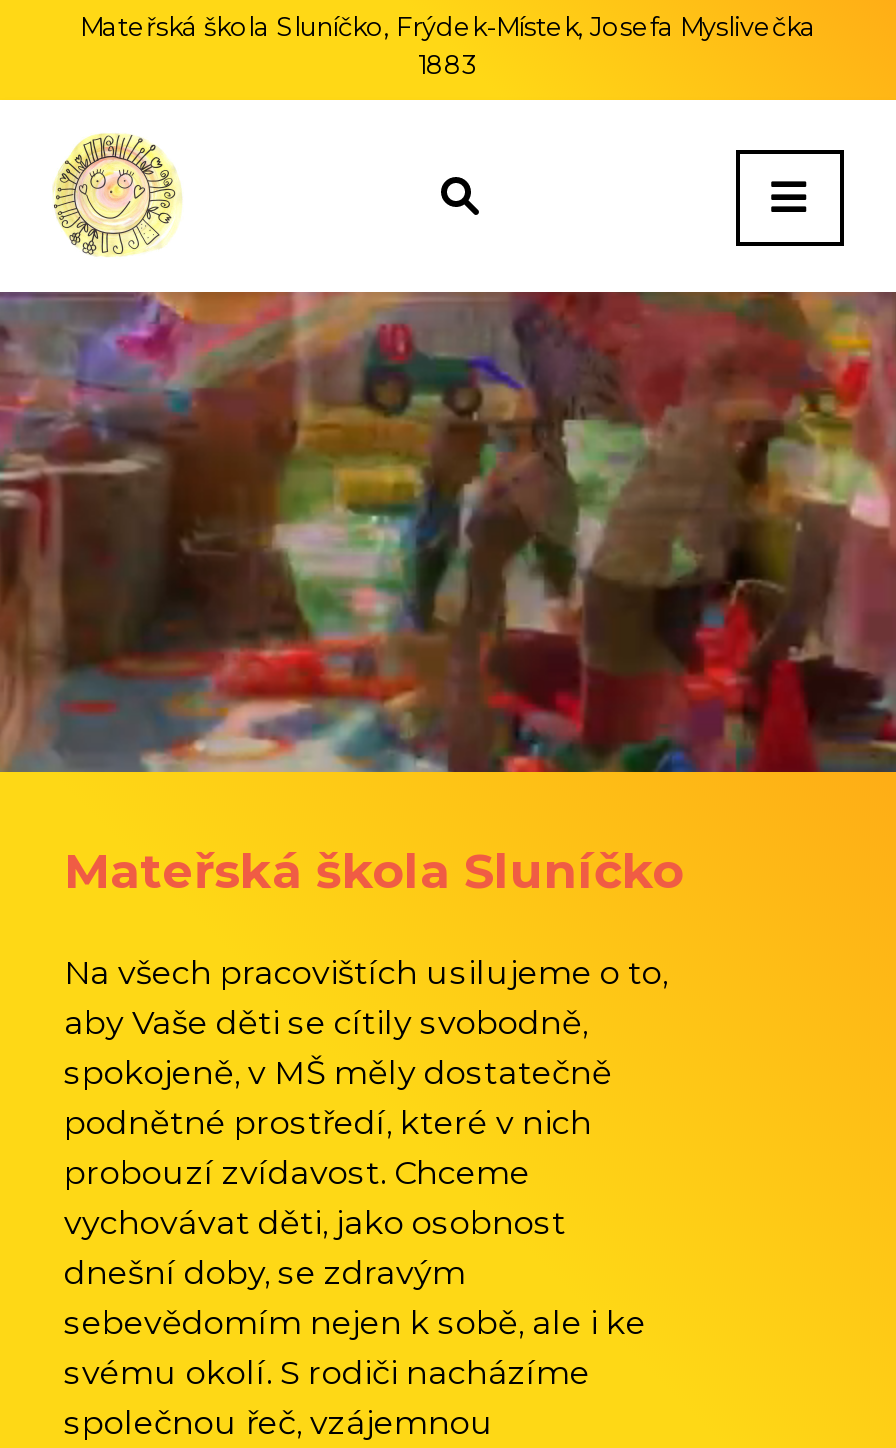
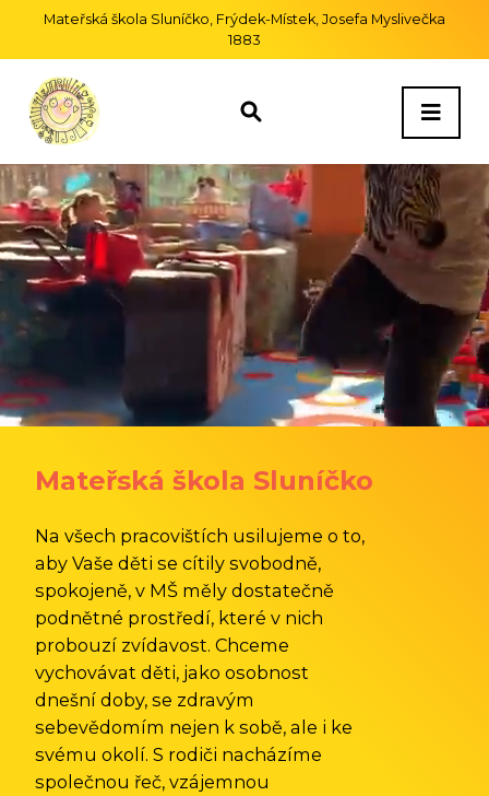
[6,292,890,774] [image] -> [3,164,486,428] [image]

